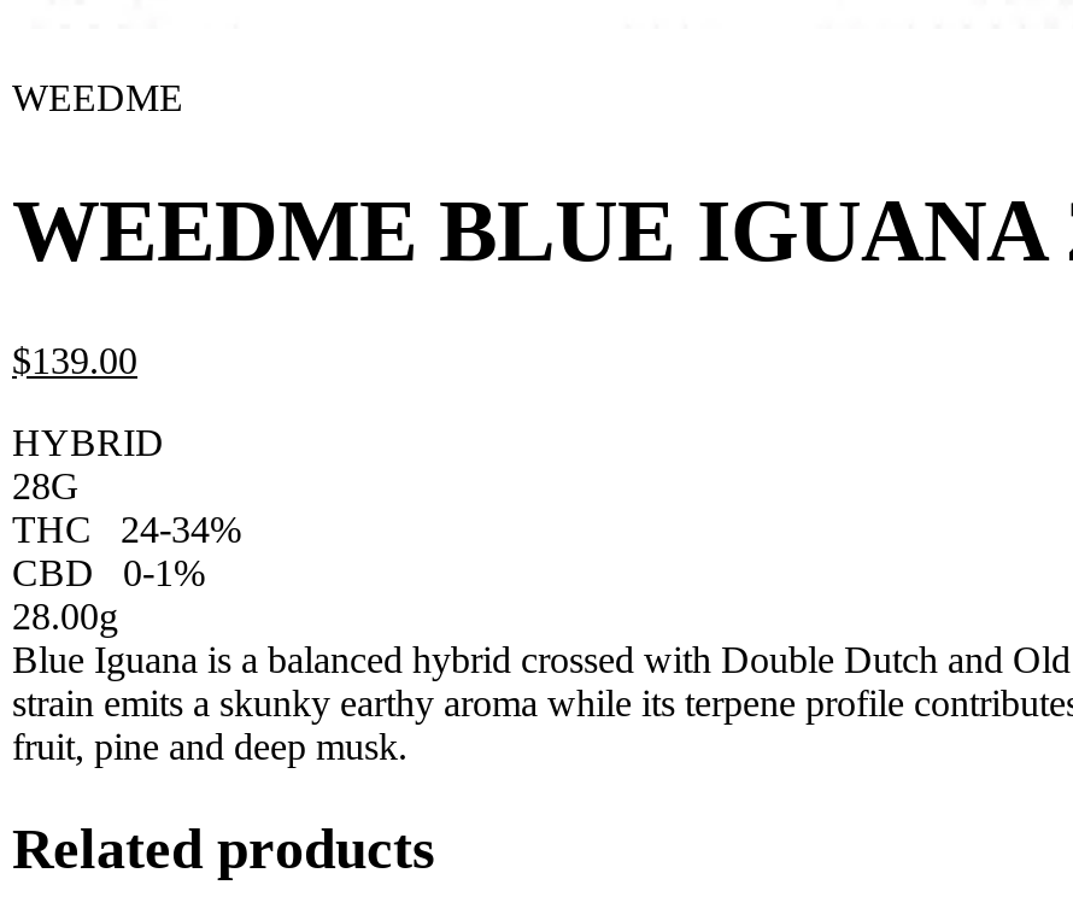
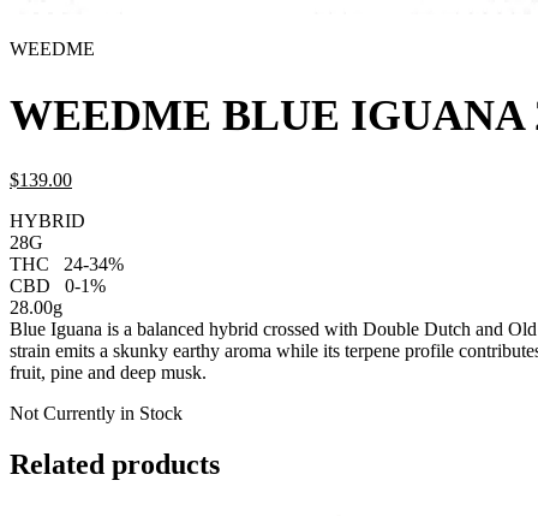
none -> [10,403,183,424] Not Currently in Stock

